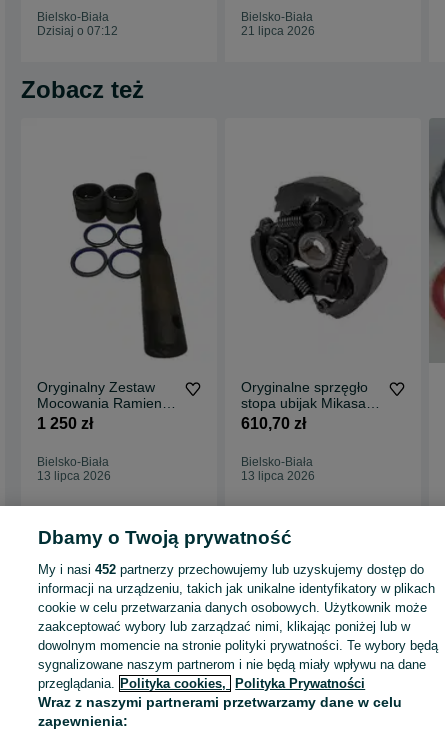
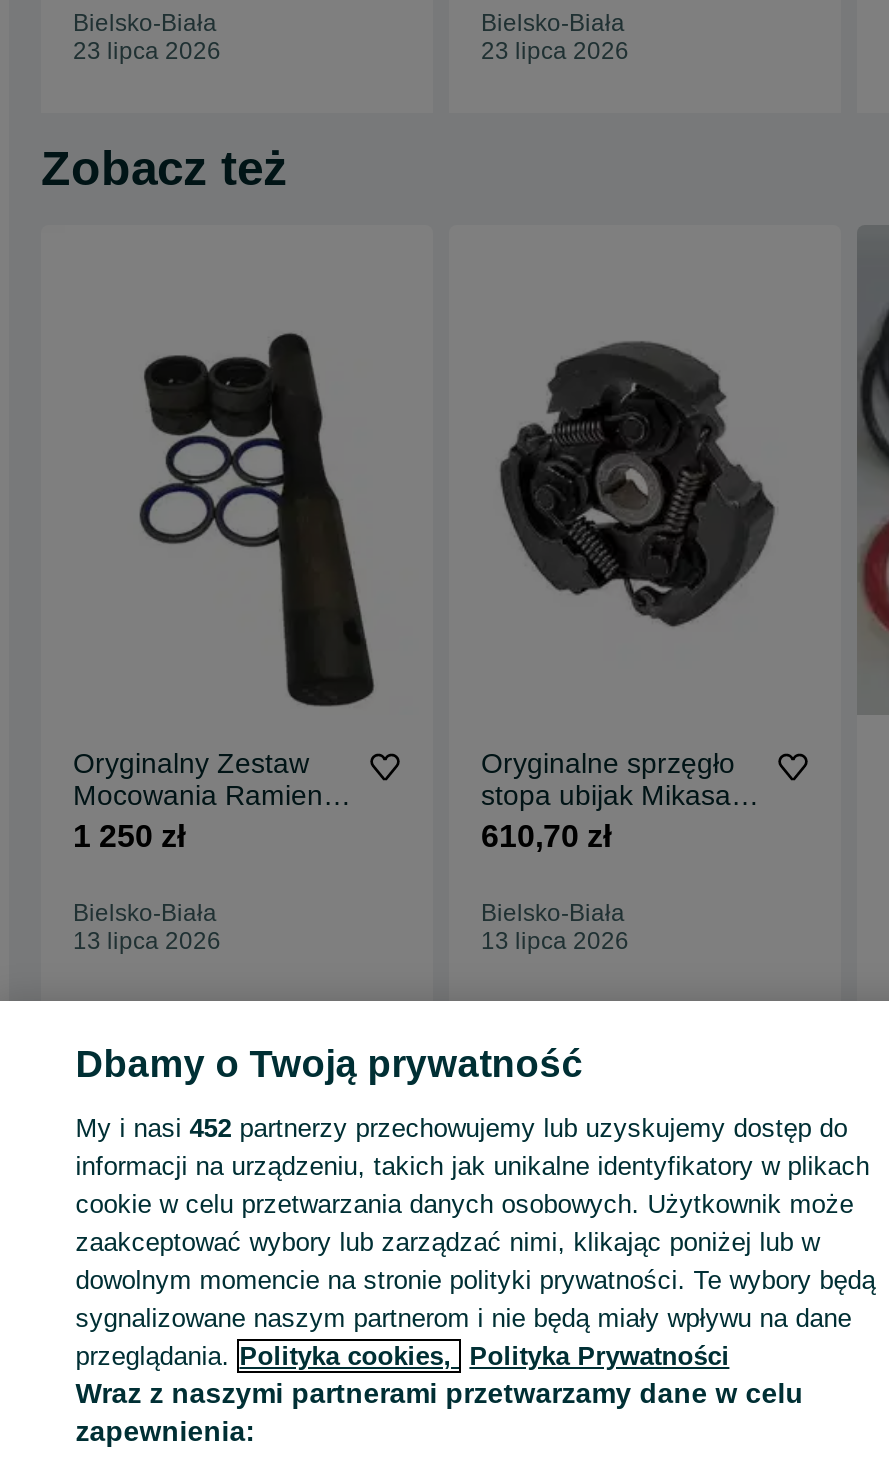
[37,24,118,38] Dzisiaj o 07:12 -> [73,37,221,65] 23 lipca 2026
[241,24,315,38] 21 lipca 2026 -> [481,37,629,65] 23 lipca 2026

